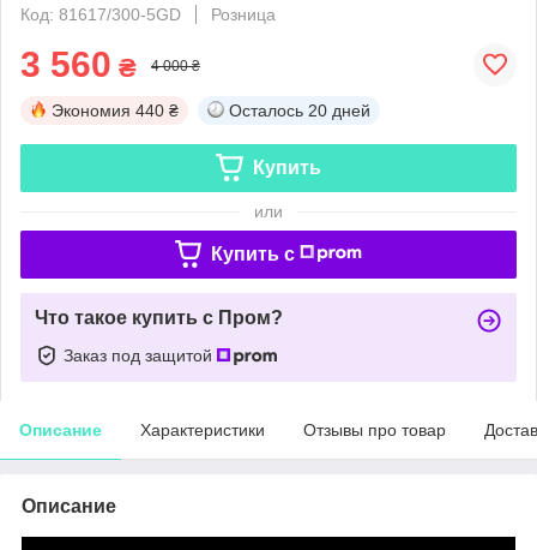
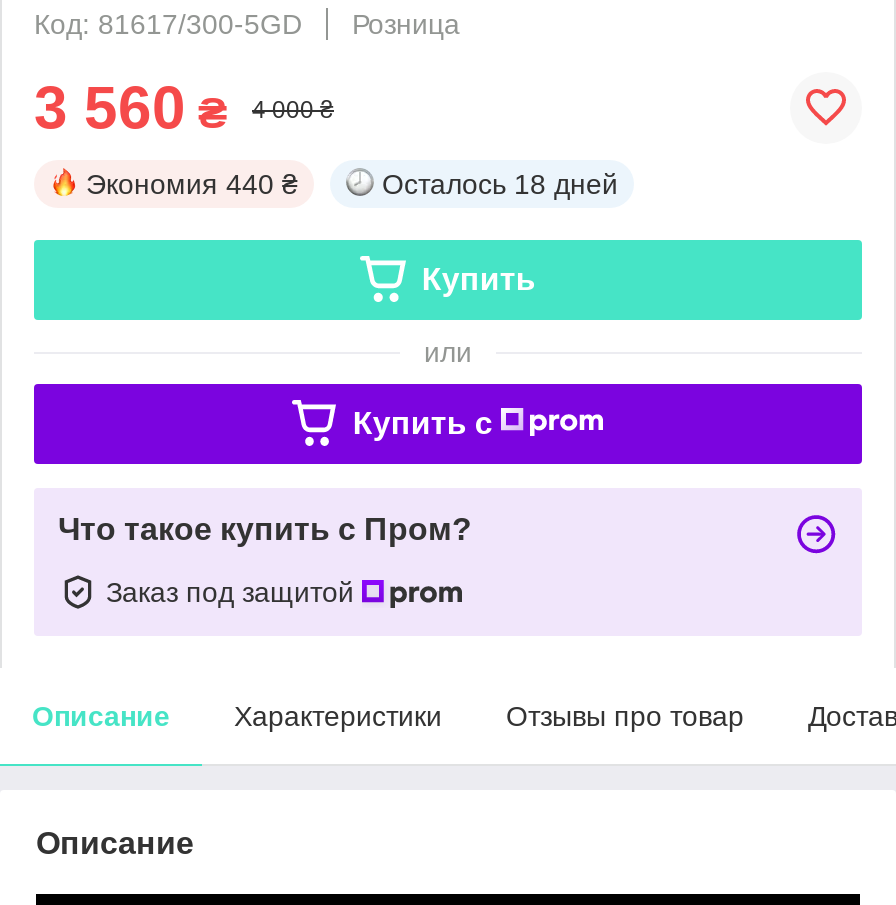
[229,101,370,120] Осталось 20 дней -> [382,168,618,200] Осталось 18 дней

